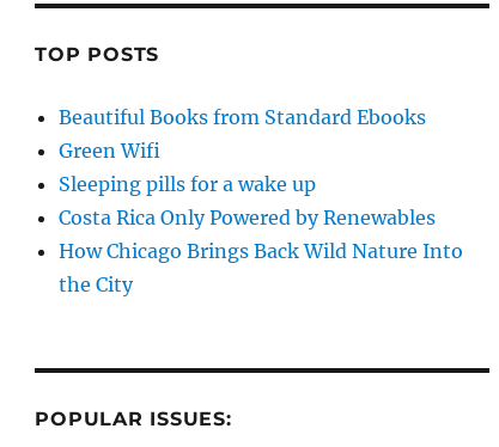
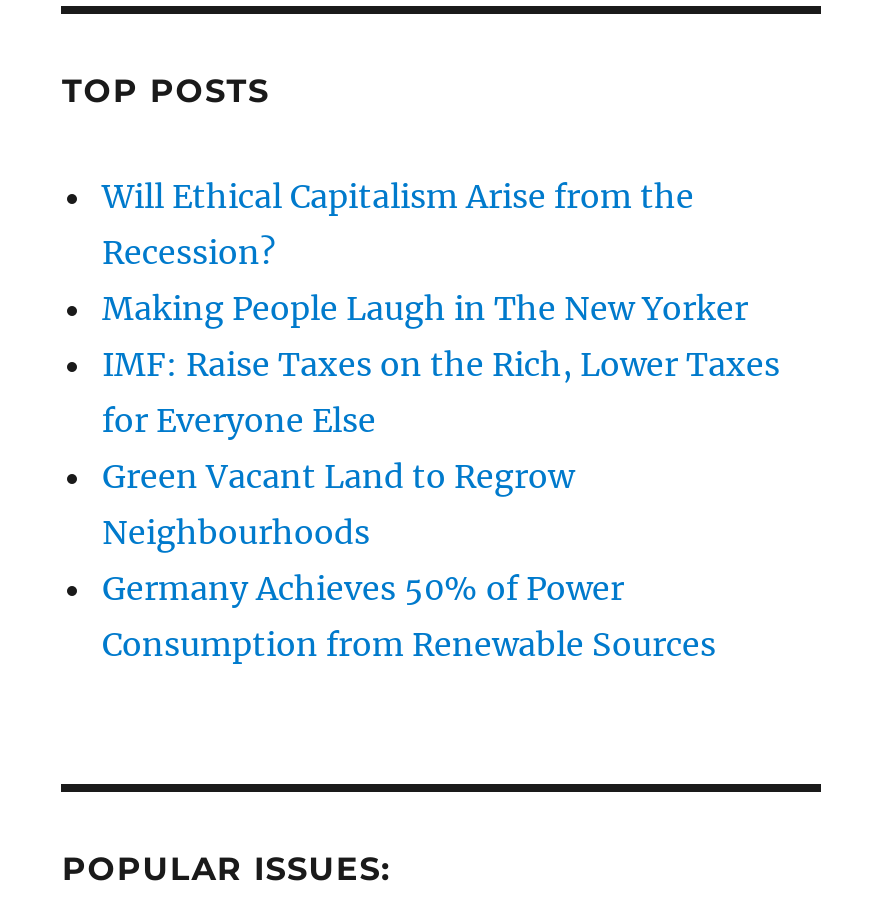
[59,105,464,296] Beautiful Books from Standard Ebooks | Green Wifi | Sleeping pills for a wake up | Costa Rica Only Powered by Renewables | How Chicago Brings Back Wild Nature Into | the City -> [102,176,780,664] Will Ethical Capitalism Arise from the | Recession? | Making People Laugh in The New Yorker | IMF: Raise Taxes on the Rich, Lower Taxes | for Everyone Else | Green Vacant Land to Regrow | Neighbourhoods | Germany Achieves 50% of Power | Consumption from Renewable Sources

